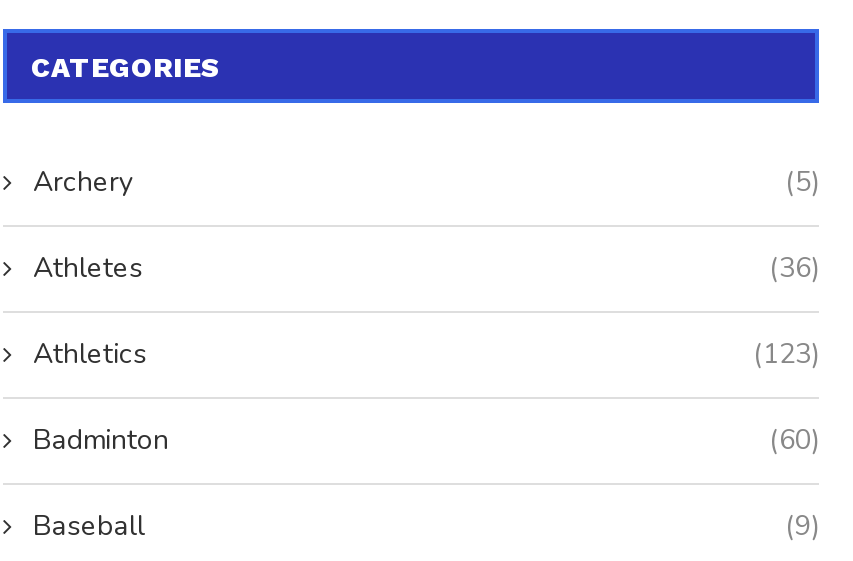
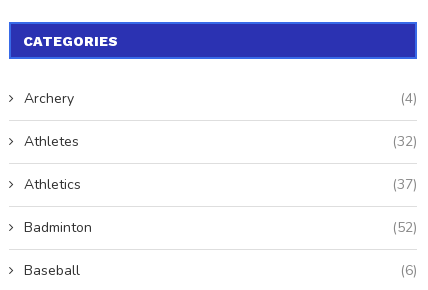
[785,162,819,200] (5) -> [400,89,417,108] (4)
[769,248,819,286] (36) -> [392,132,417,151] (32)
[753,334,819,372] (123) -> [392,175,417,194] (37)
[769,420,819,458] (60) -> [392,218,417,237] (52)
[785,506,819,544] (9) -> [400,261,417,280] (6)

